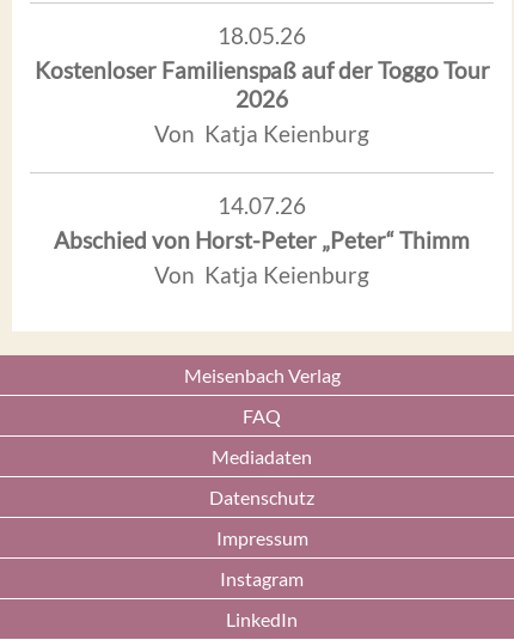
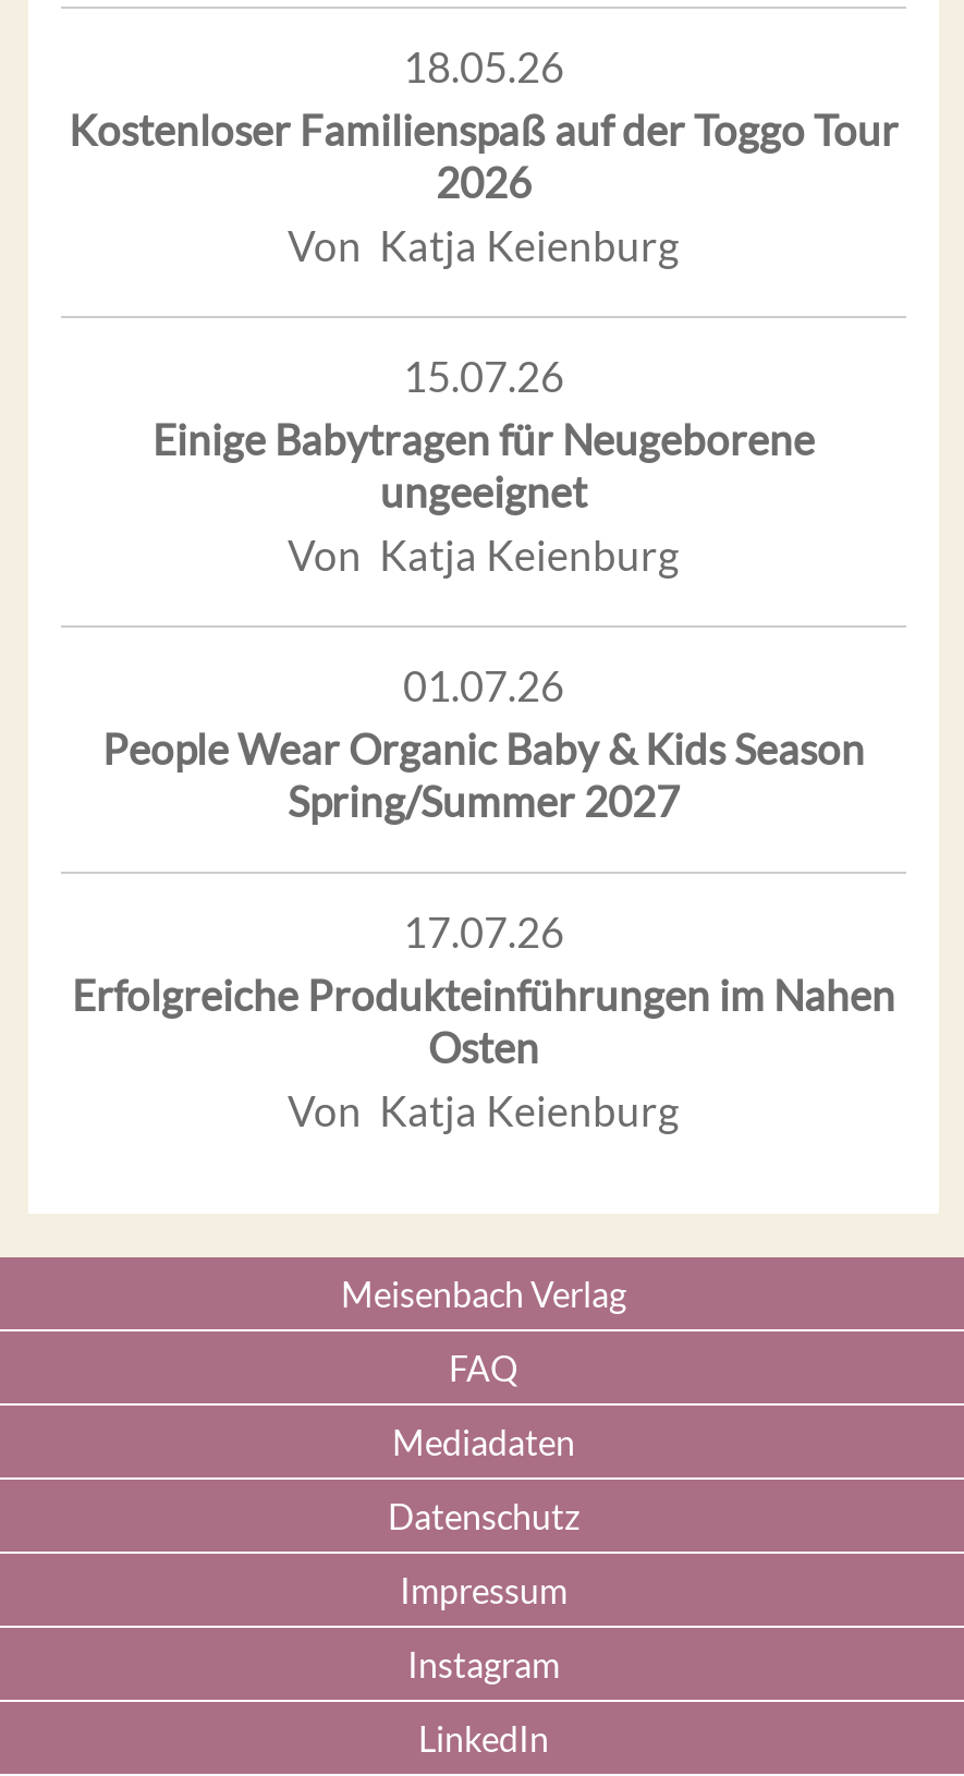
[54,191,470,254] 14.07.26 | Abschied von Horst-Peter „Peter“ Thimm -> [72,351,895,1072] 15.07.26 | Einige Babytragen für Neugeborene | ungeeignet | Von Katja Keienburg | 01.07.26 | People Wear Organic Baby & Kids Season | Spring/Summer 2027 | 17.07.26 | Erfolgreiche Produkteinführungen im Nahen | Osten

